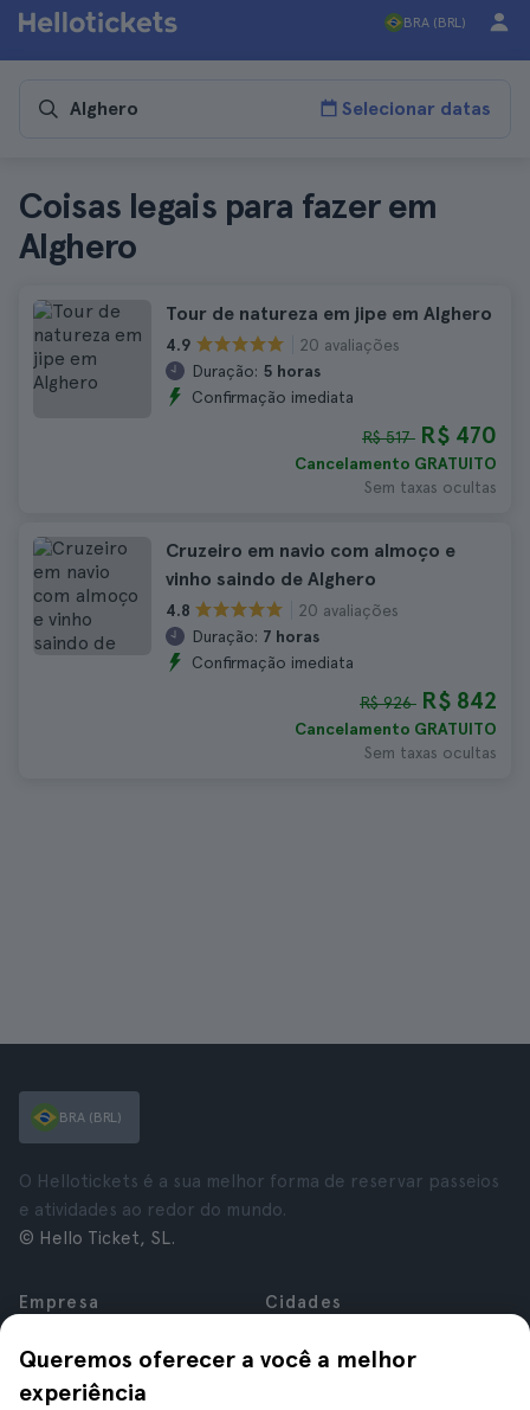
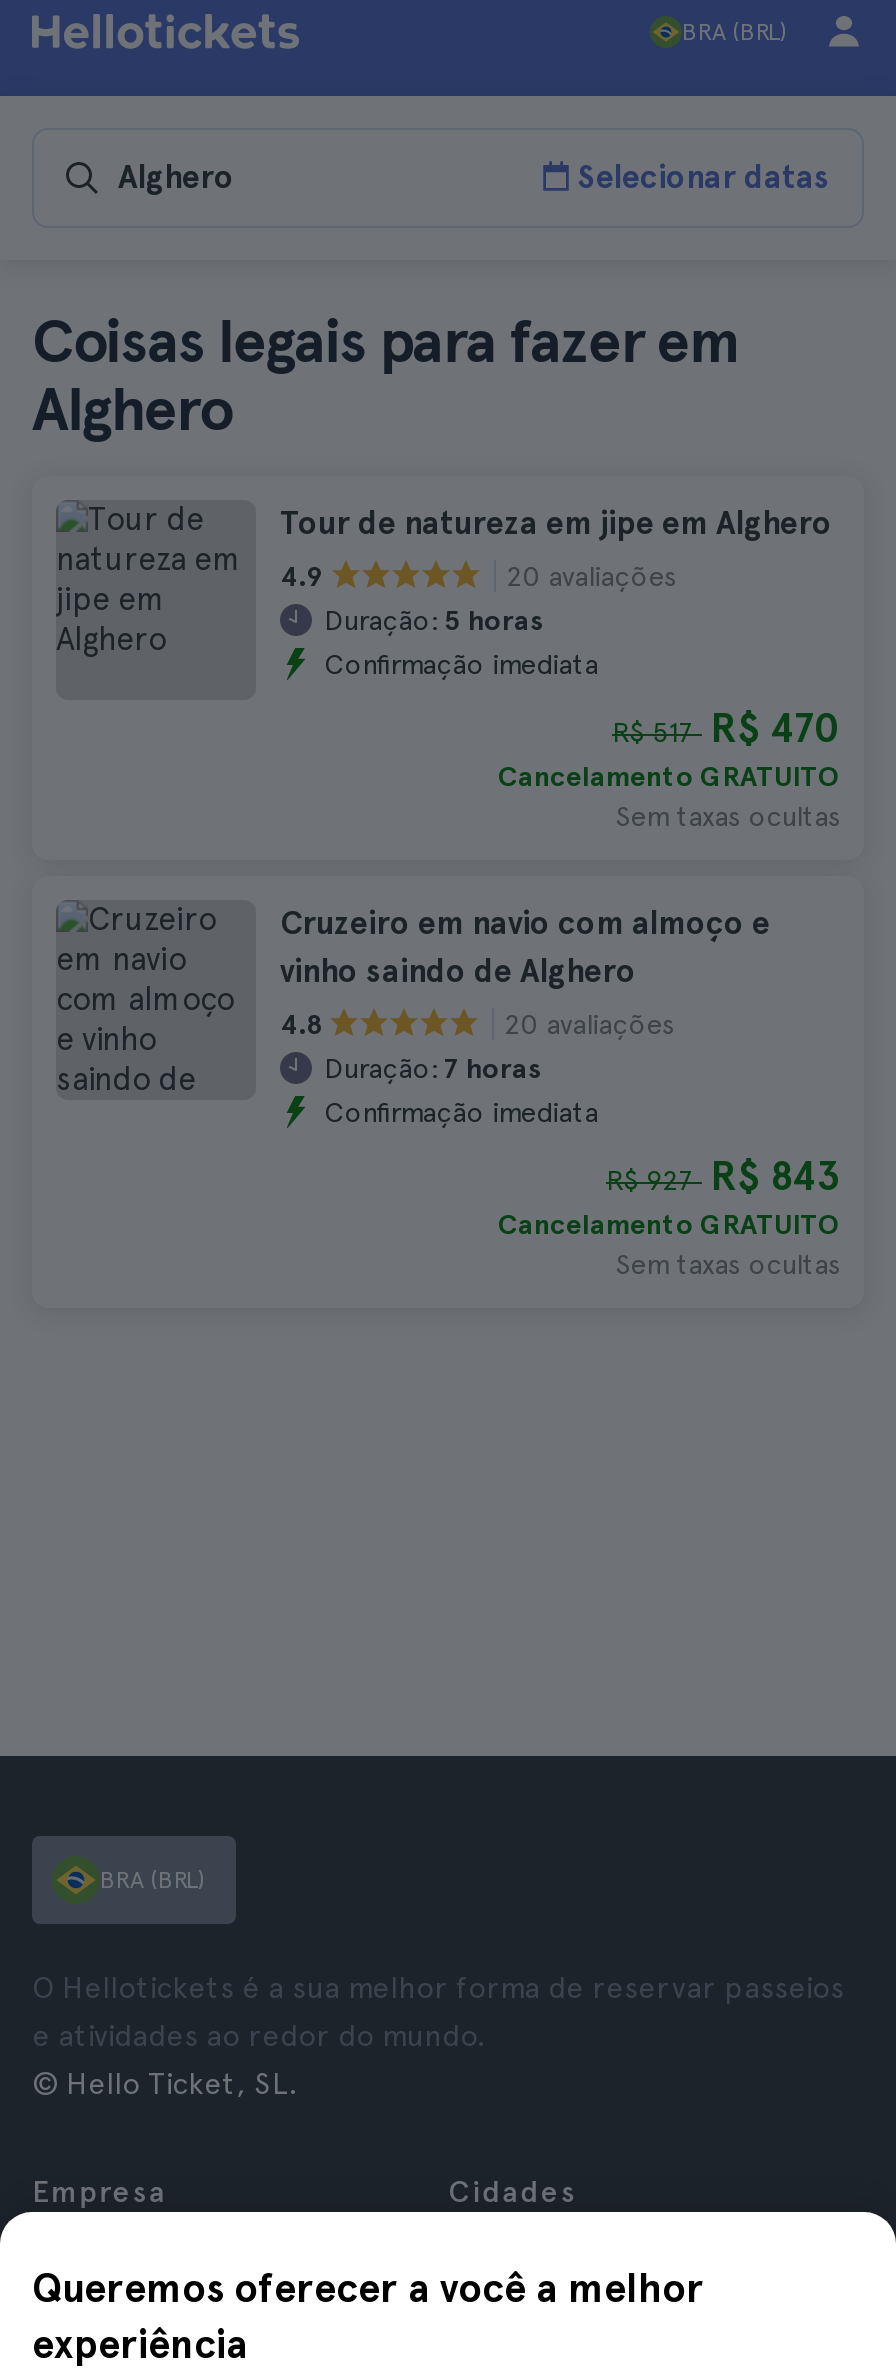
[360,686,497,714] R$ 926 R$ 842 -> [606,1152,840,1200] R$ 927 R$ 843

